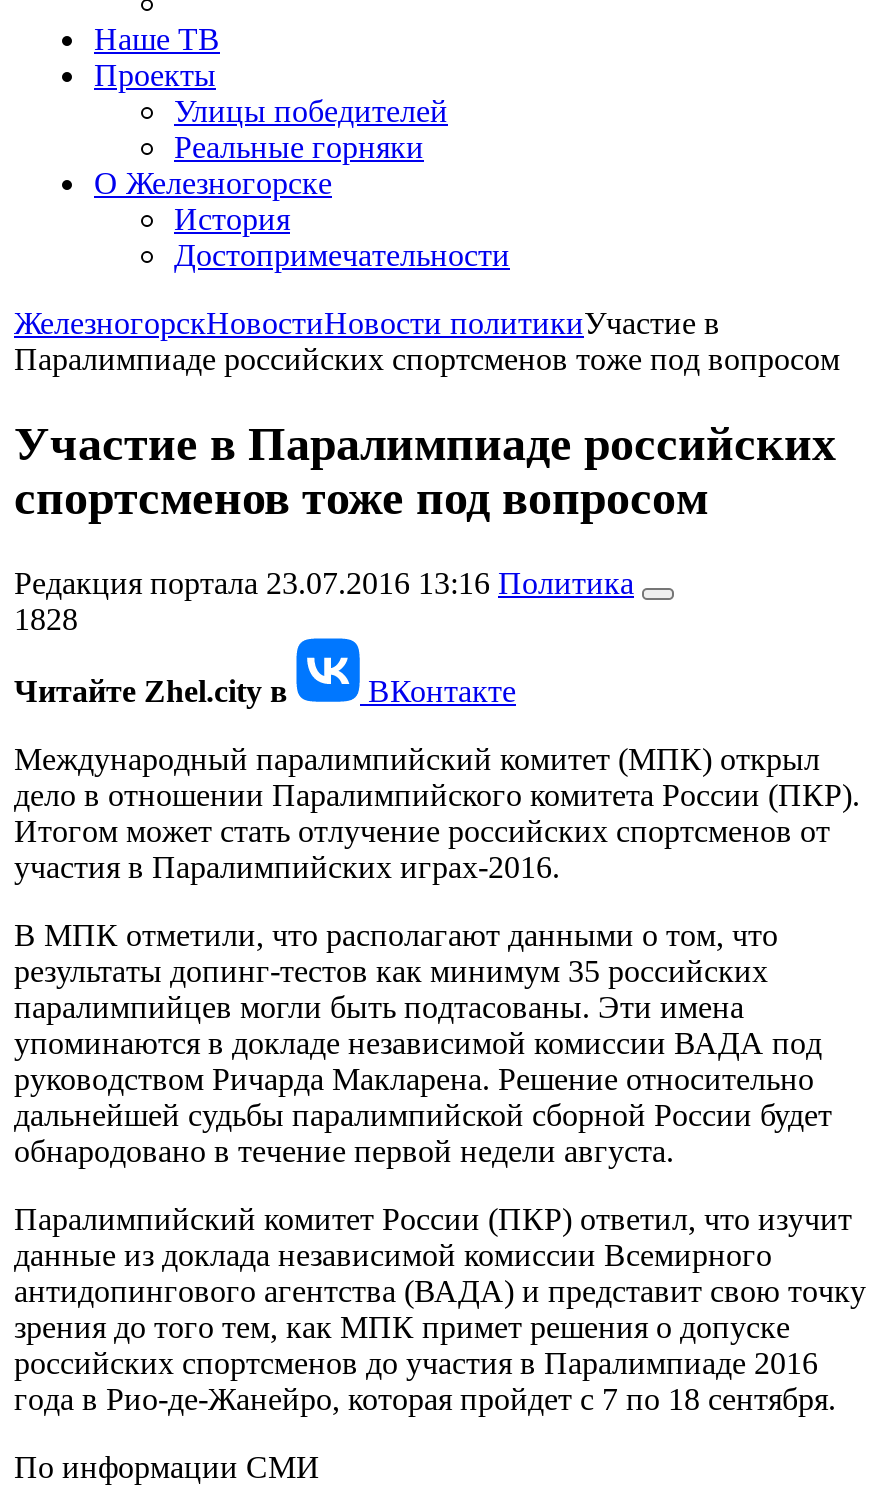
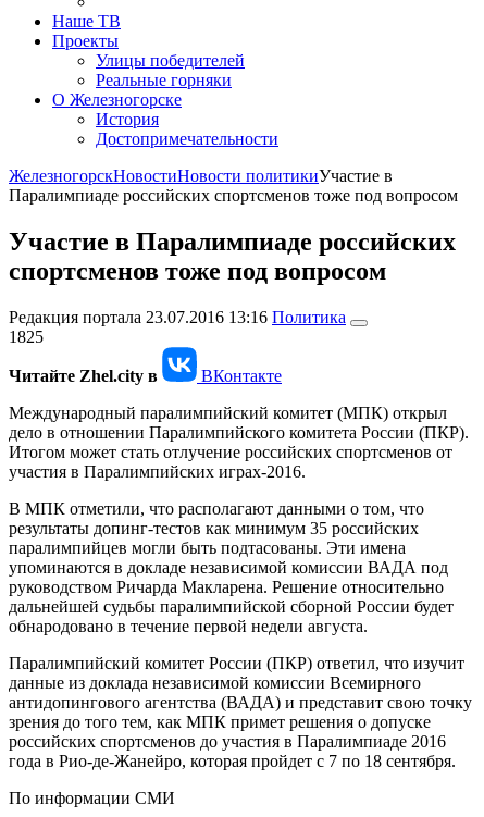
[14,602,78,636] 1828 -> [9,327,44,346] 1825

